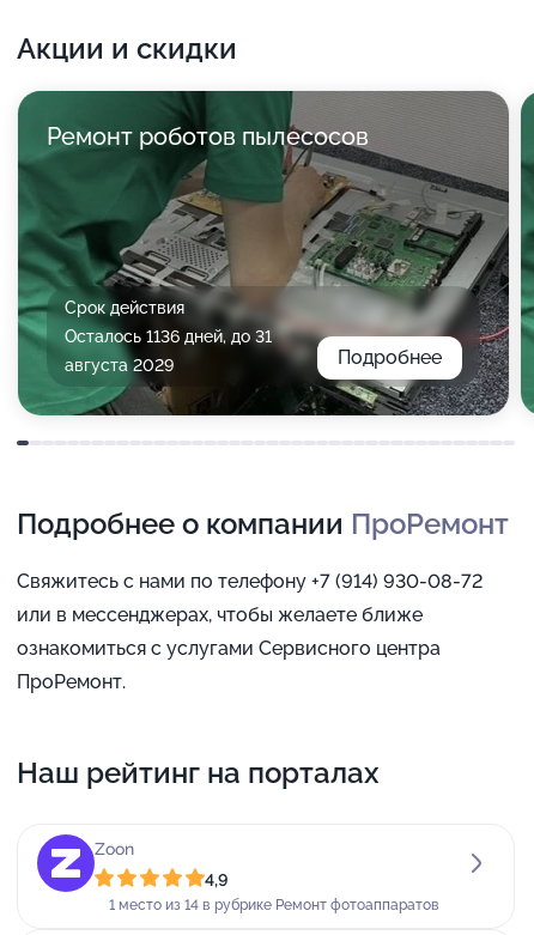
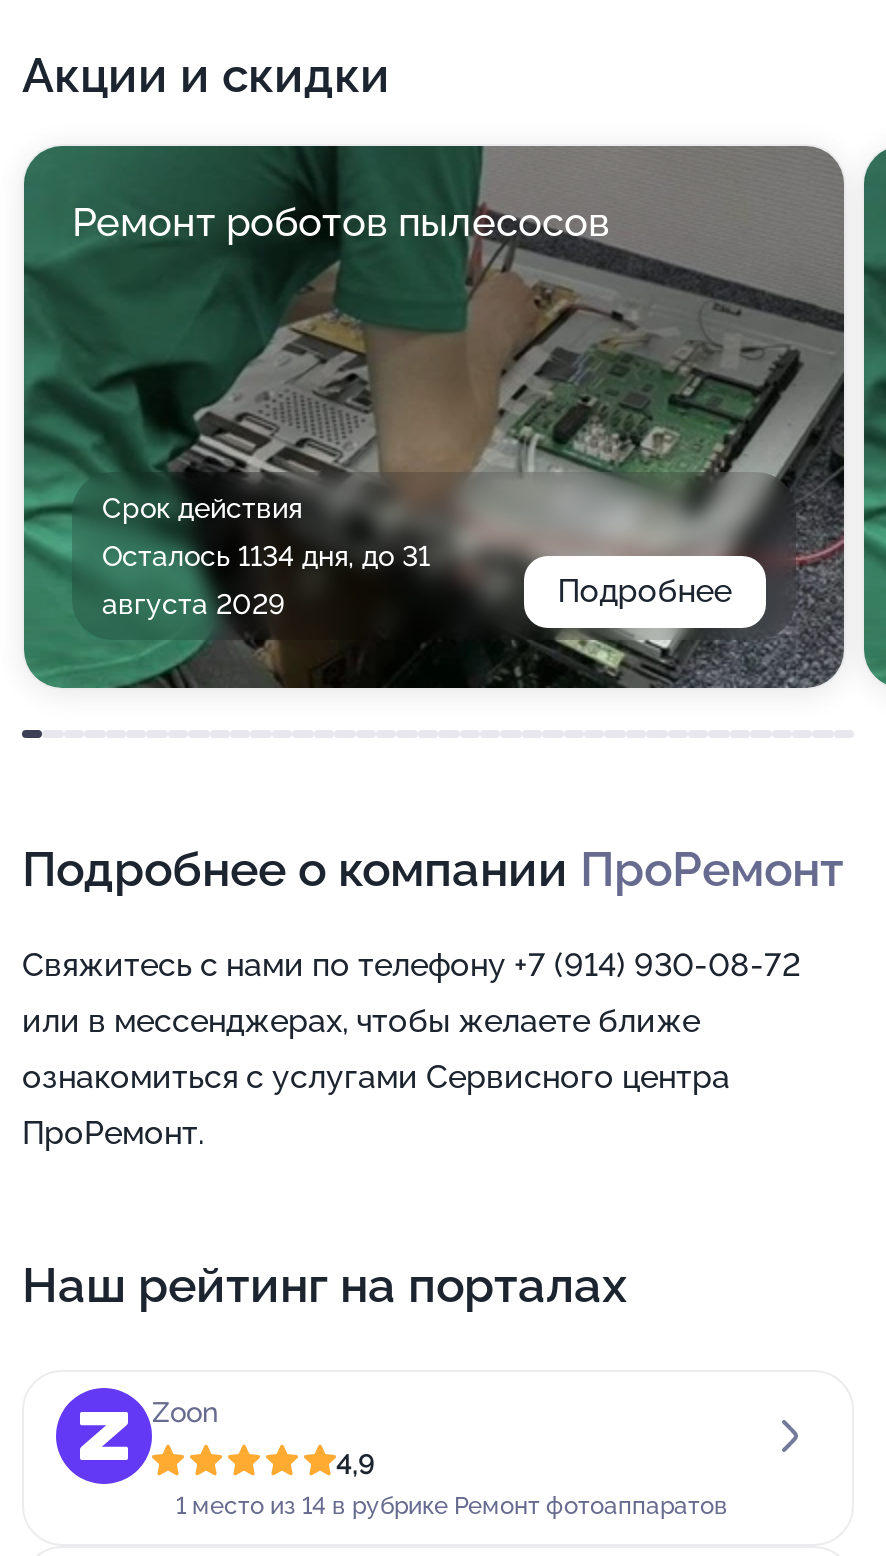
[65,327,272,346] Осталось 1136 дней, до 31 -> [102,540,430,572] Осталось 1134 дня, до 31

